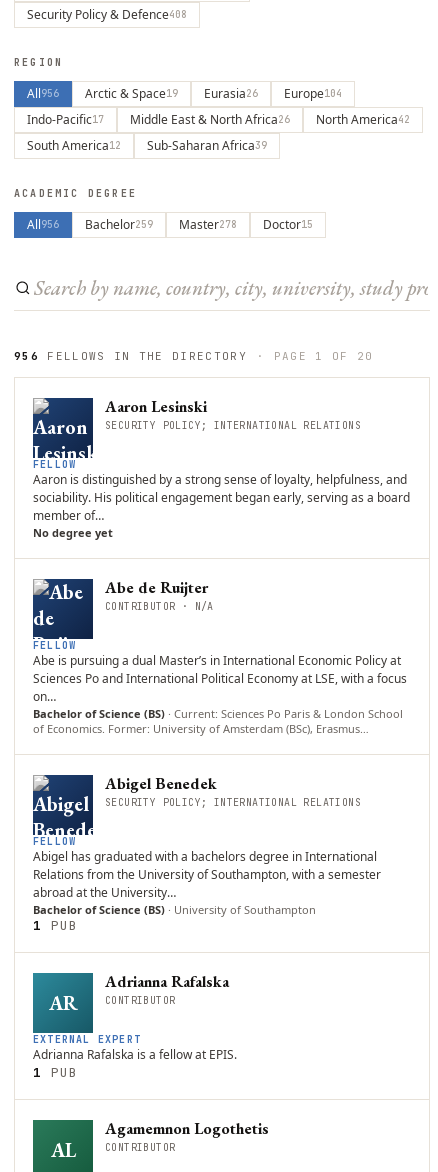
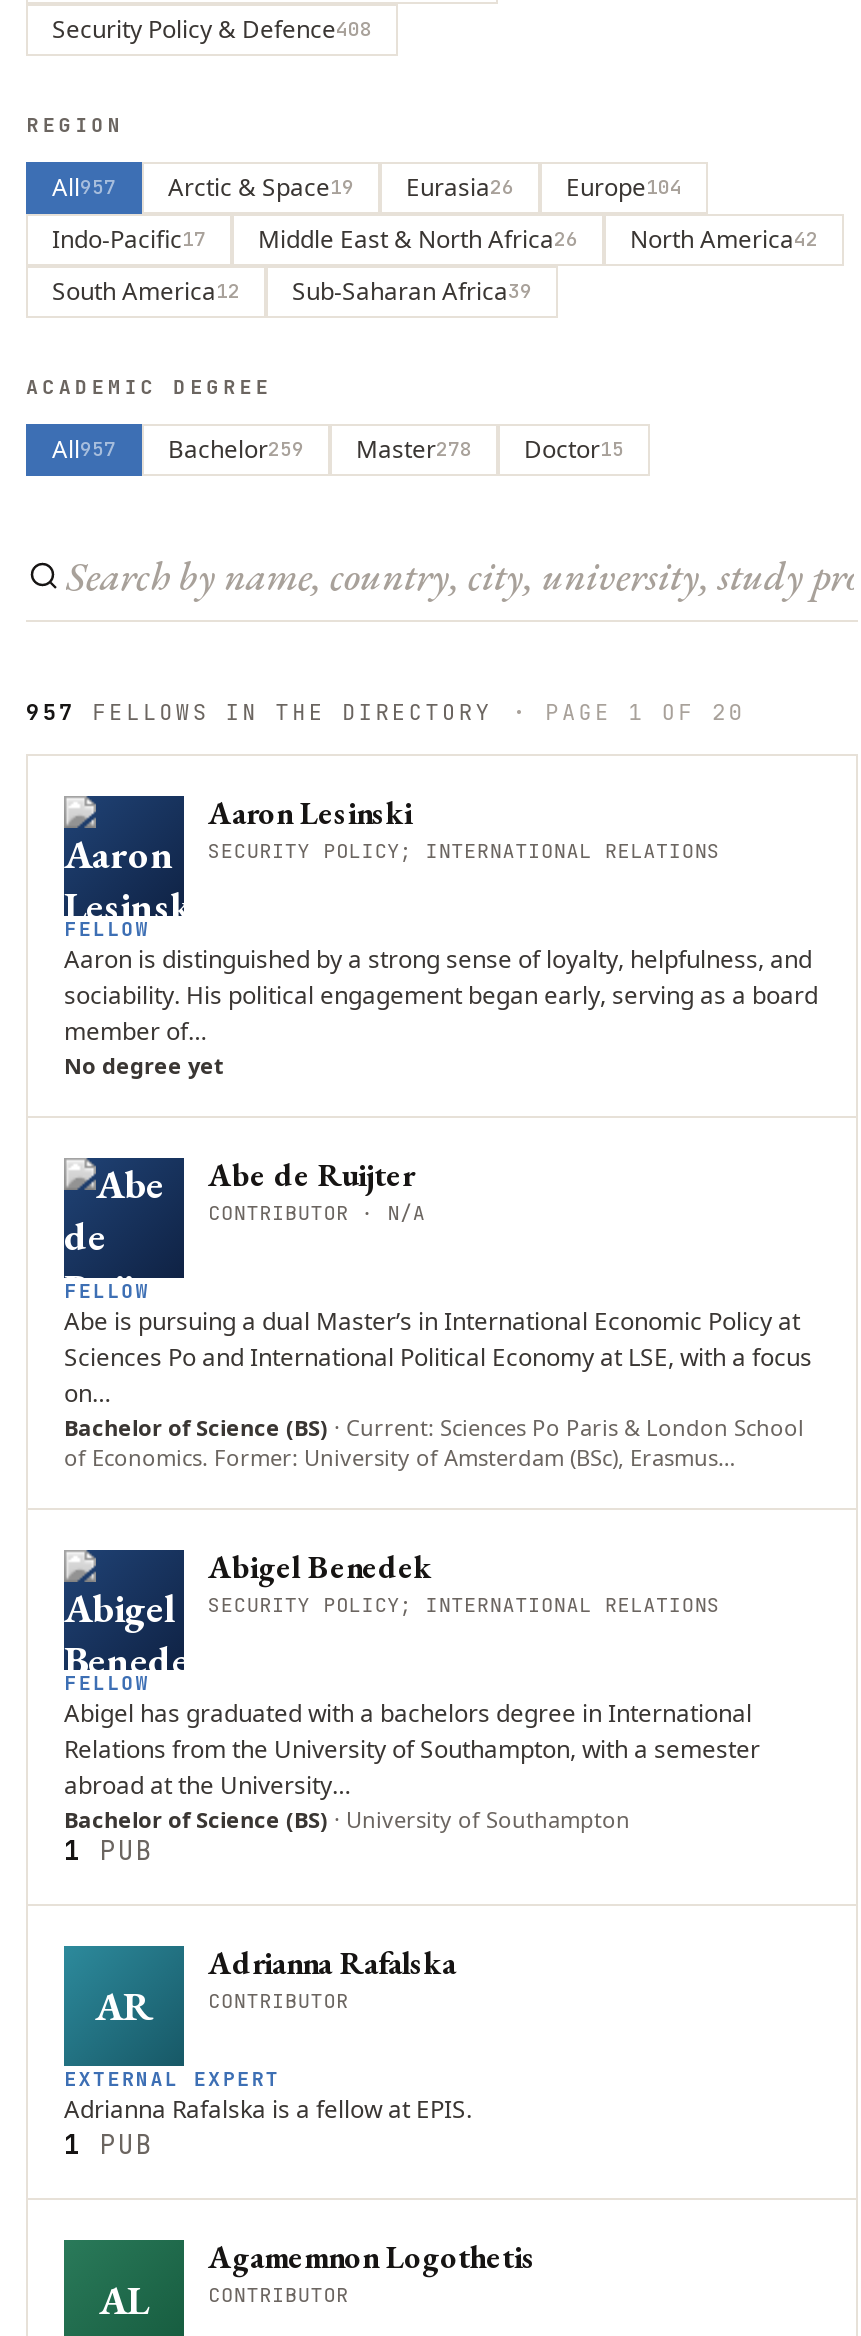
[27,85,342,102] All956 Arctic & Space19 Eurasia26 Europe104 -> [52,170,682,204] All957 Arctic & Space19 Eurasia26 Europe104
[27,216,313,233] All956 Bachelor259 Master278 Doctor15 -> [52,432,624,466] All957 Bachelor259 Master278 Doctor15
[14,349,247,363] 956 FELLOWS IN THE DIRECTORY -> [26,698,492,726] 957 FELLOWS IN THE DIRECTORY

